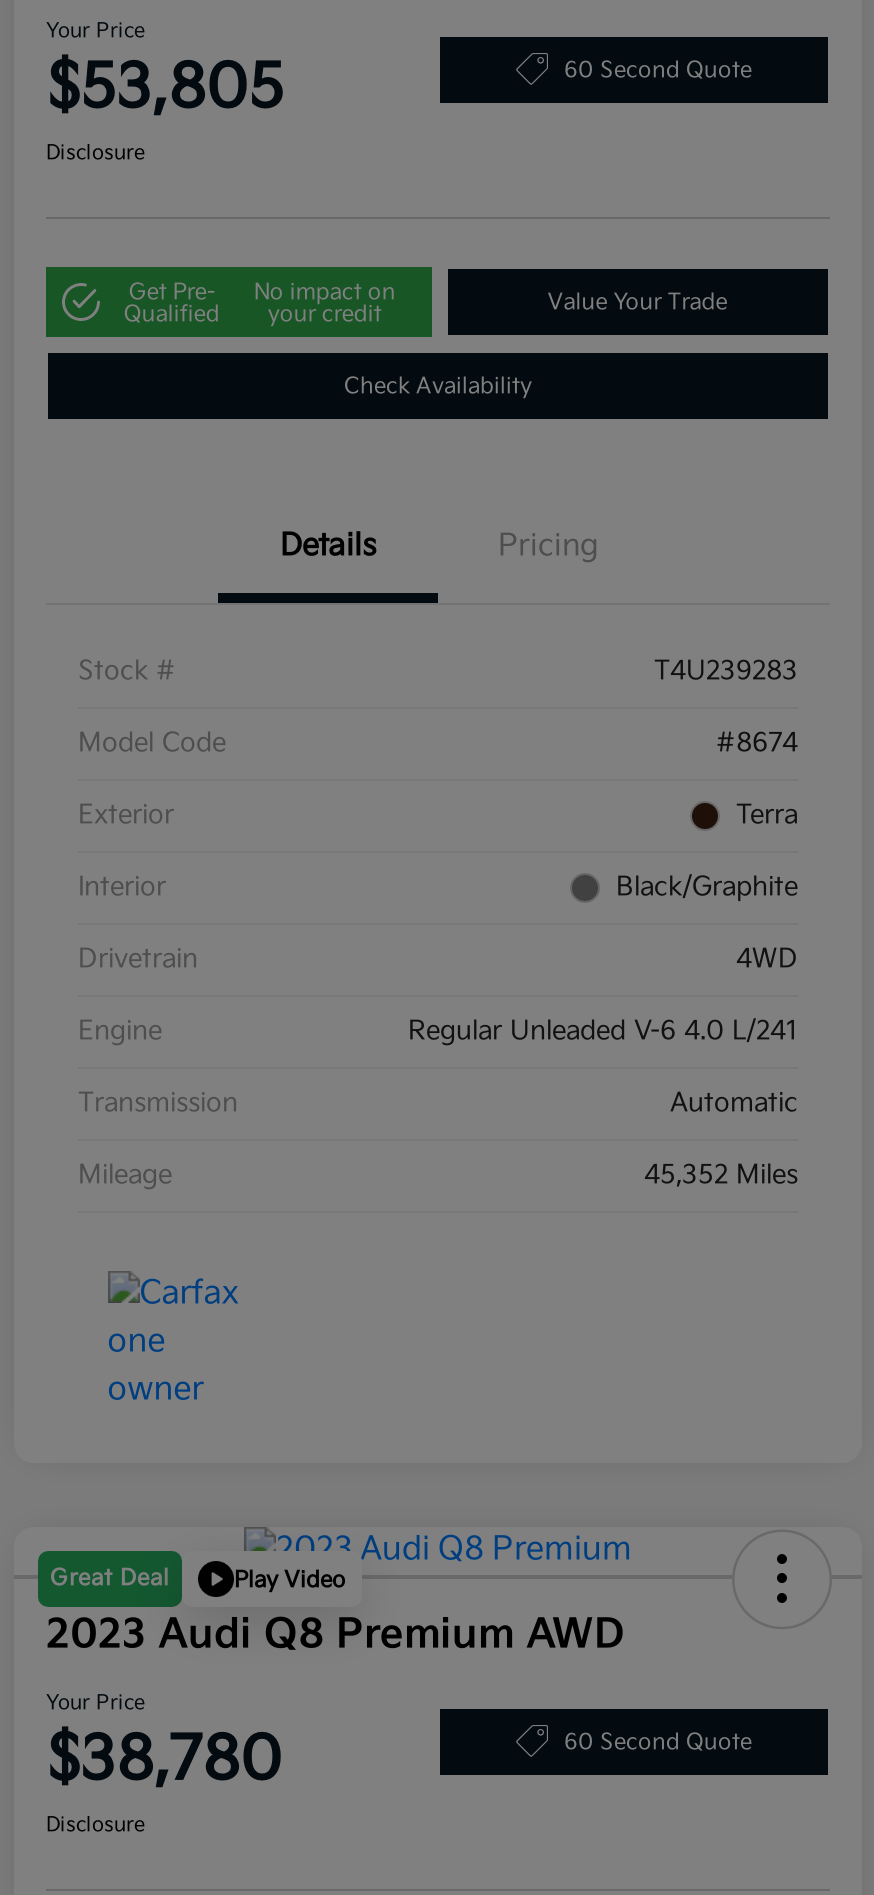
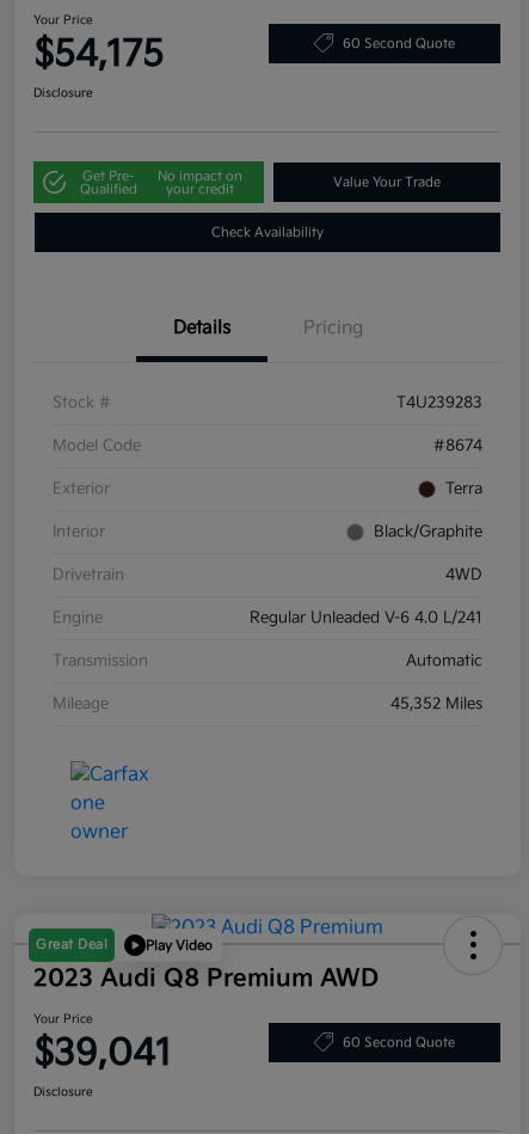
[46,53,284,125] $53,805 -> [33,34,164,77] $54,175
[46,1725,282,1797] $38,780 -> [33,1033,171,1076] $39,041

